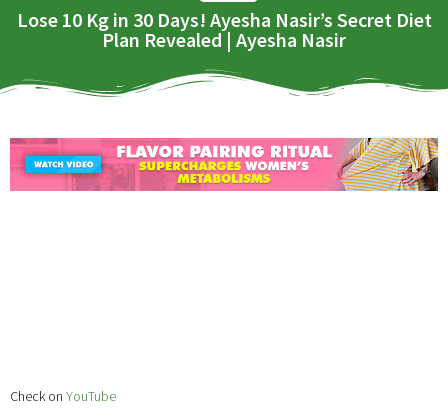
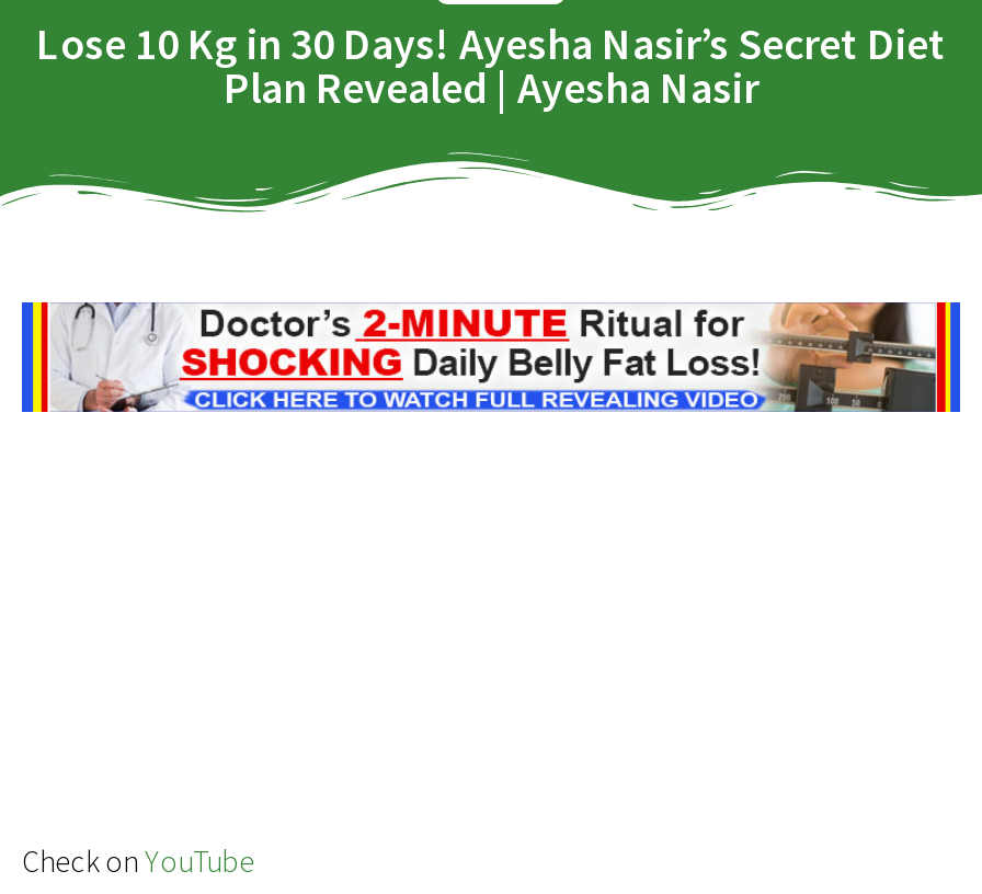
[9,137,439,192] [image] -> [20,300,962,414] [image]

